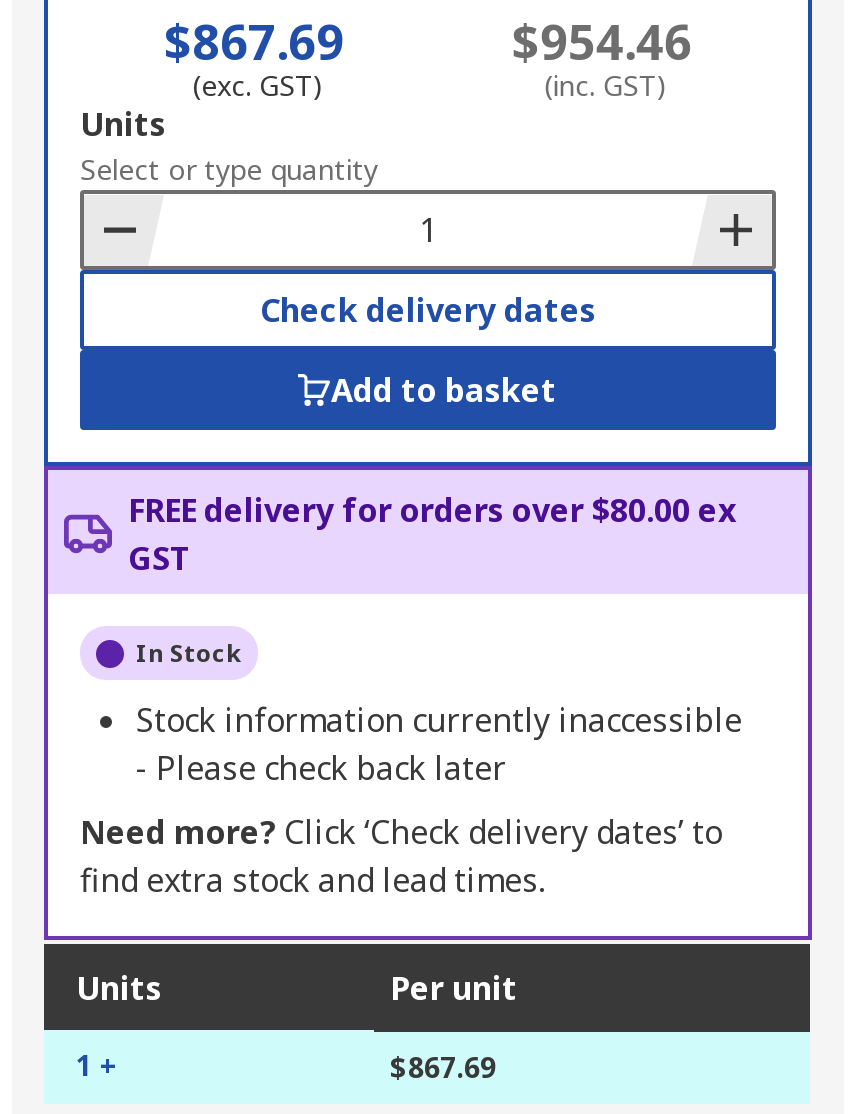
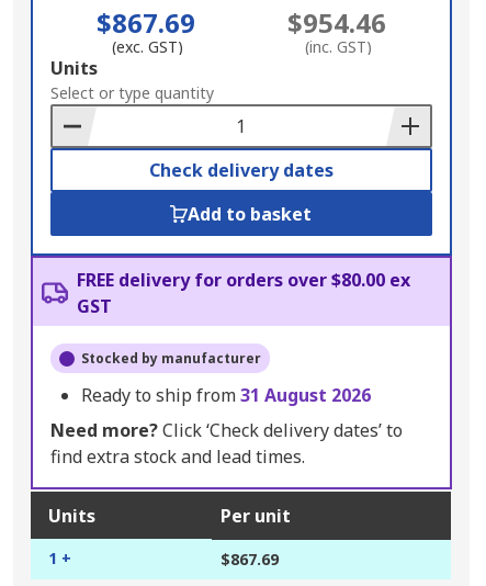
[136,637,242,671] In Stock -> [81,350,261,368] Stocked by manufacturer
[136,699,742,791] Stock information currently inaccessible | - Please check back later -> [81,384,371,408] Ready to ship from 31 August 2026

